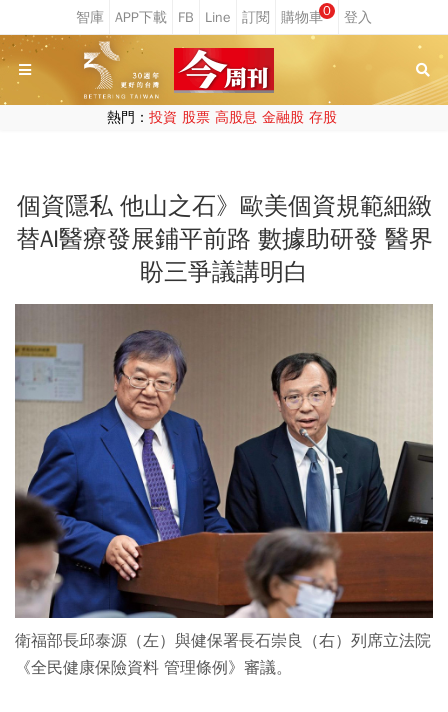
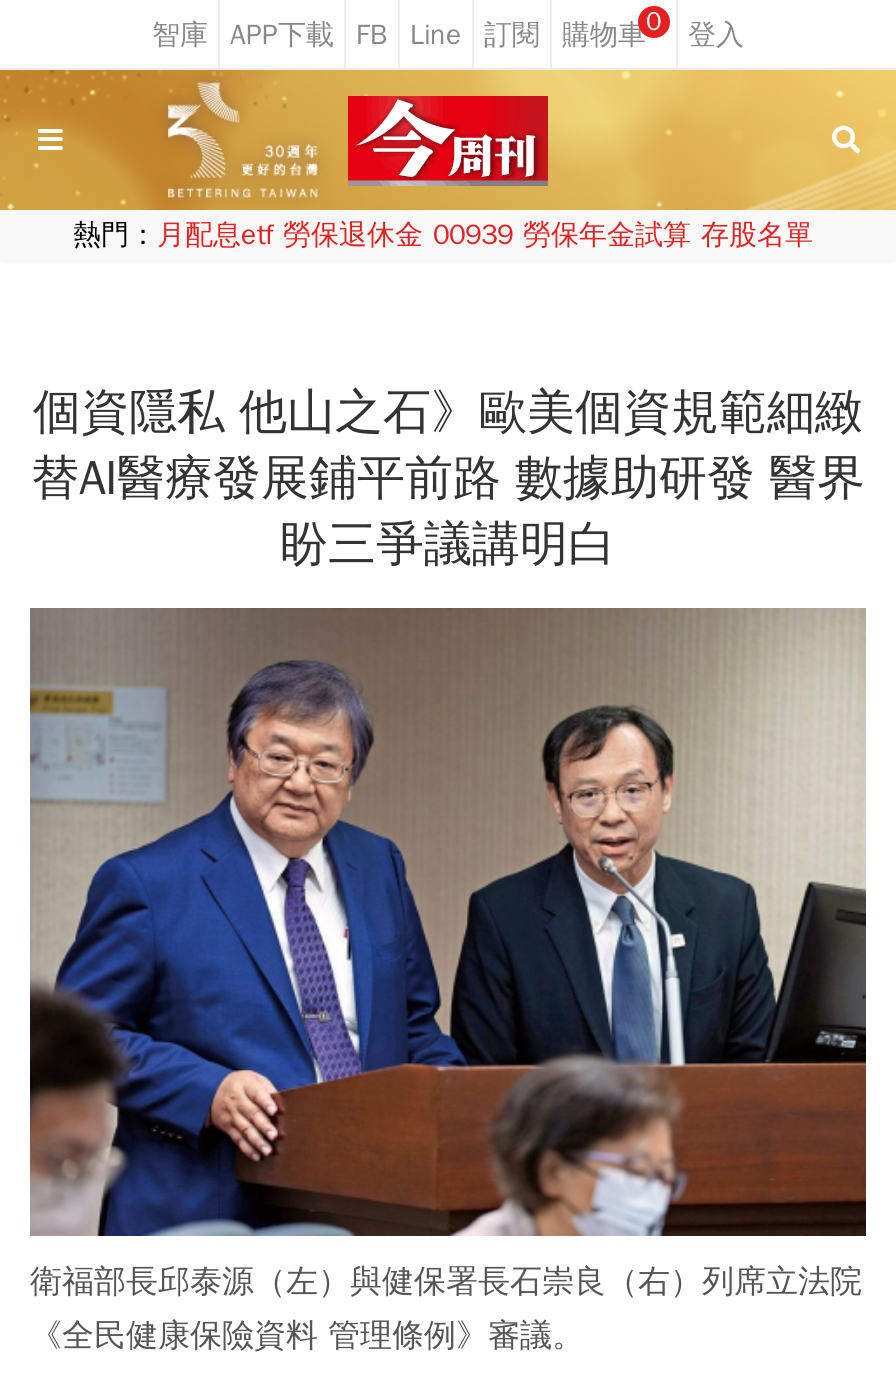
[106,109,336,126] 熱門：投資 股票 高股息 金融股 存股 -> [73,218,813,252] 熱門：月配息etf 勞保退休金 00939 勞保年金試算 存股名單

